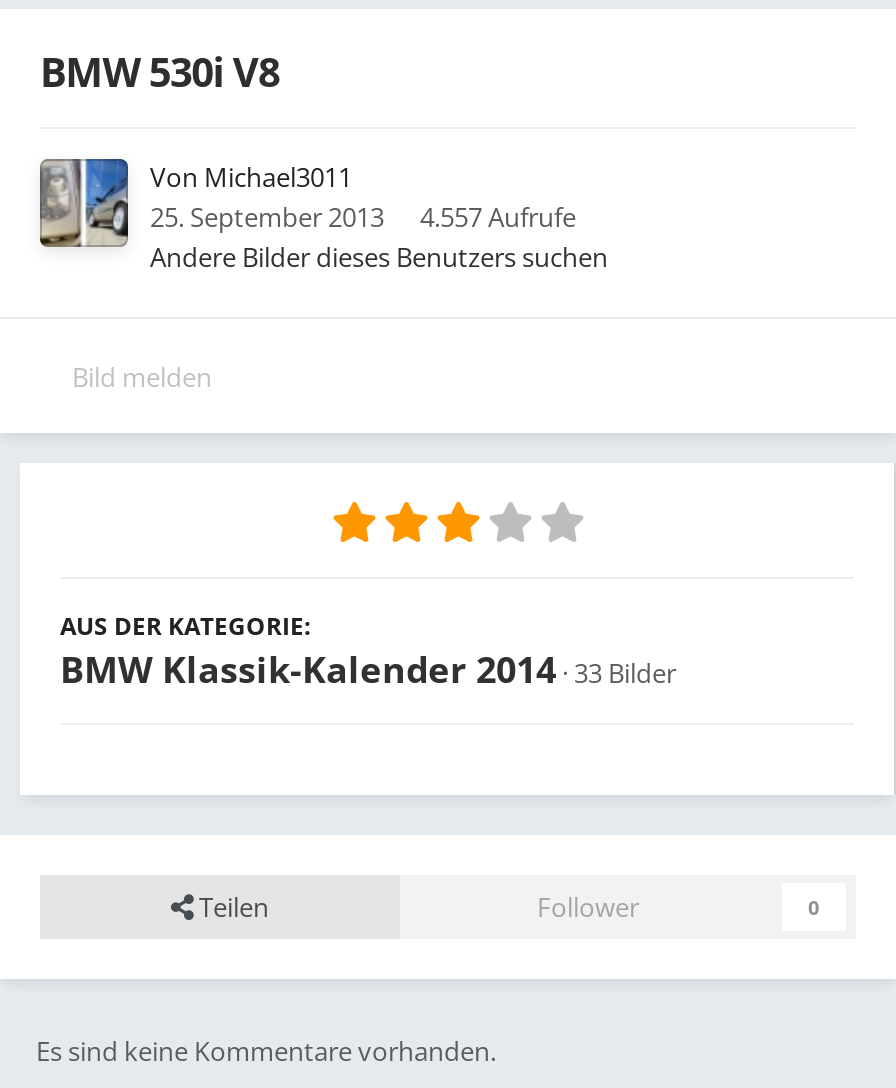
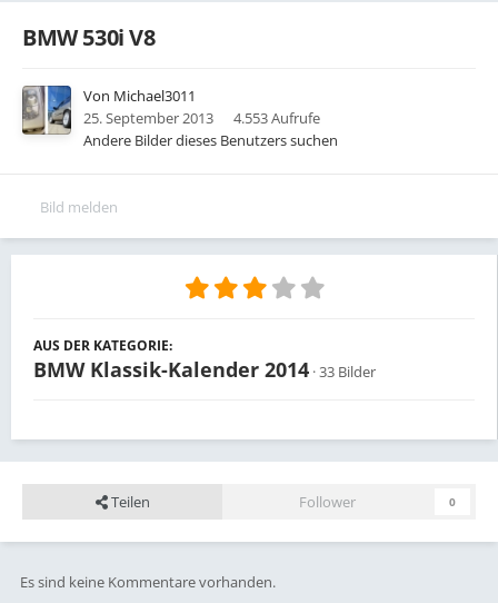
[150,200,576,236] 25. September 2013 4.557 Aufrufe -> [83,108,320,128] 25. September 2013 4.553 Aufrufe

